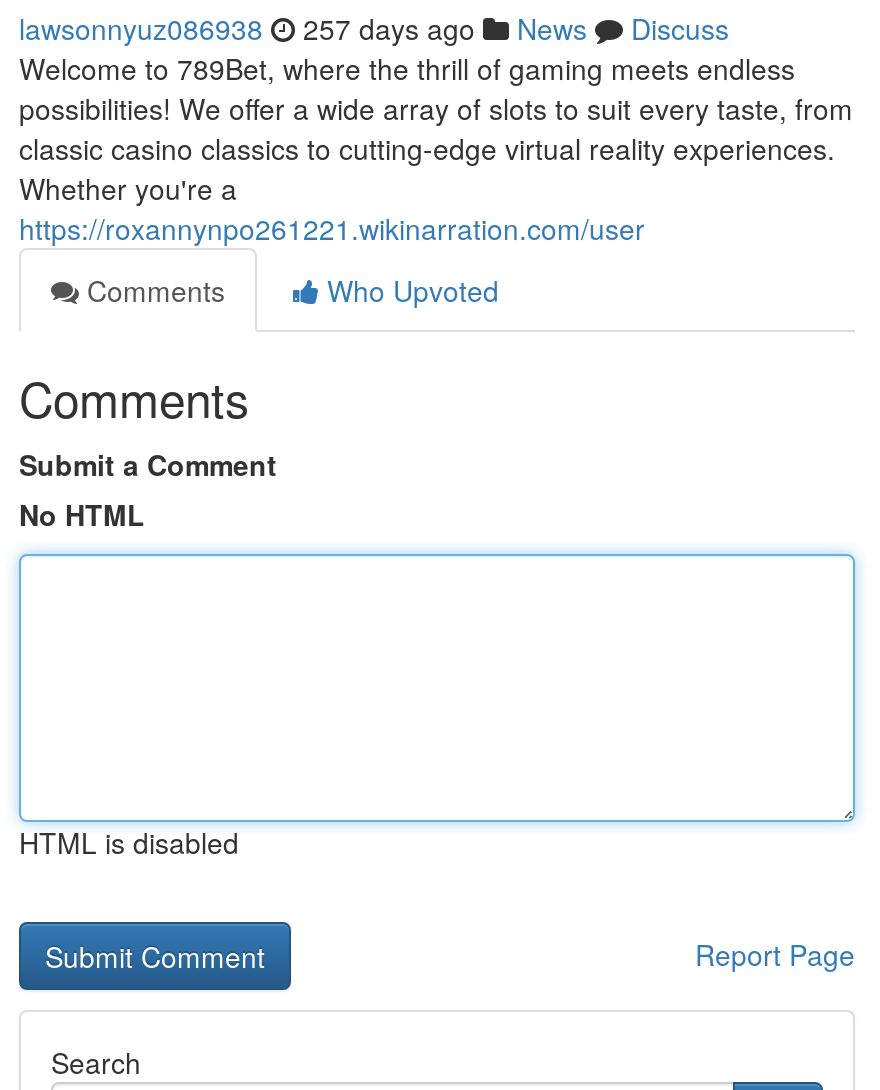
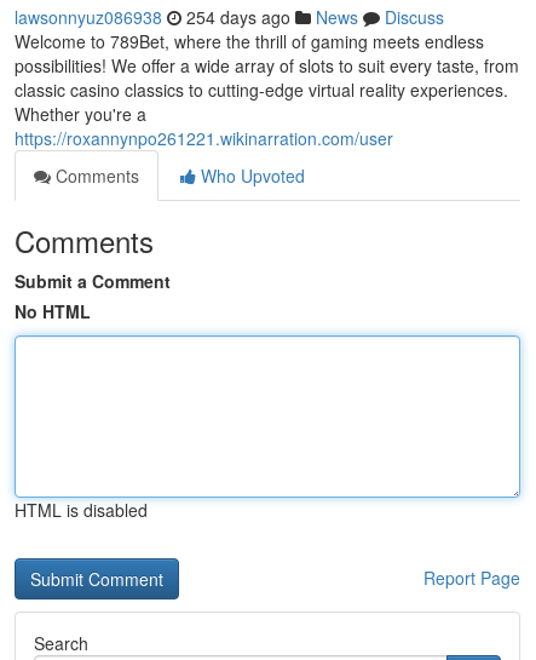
[19,8,729,48] lawsonnyuz086938 257 days ago News Discuss -> [15,5,444,29] lawsonnyuz086938 254 days ago News Discuss

